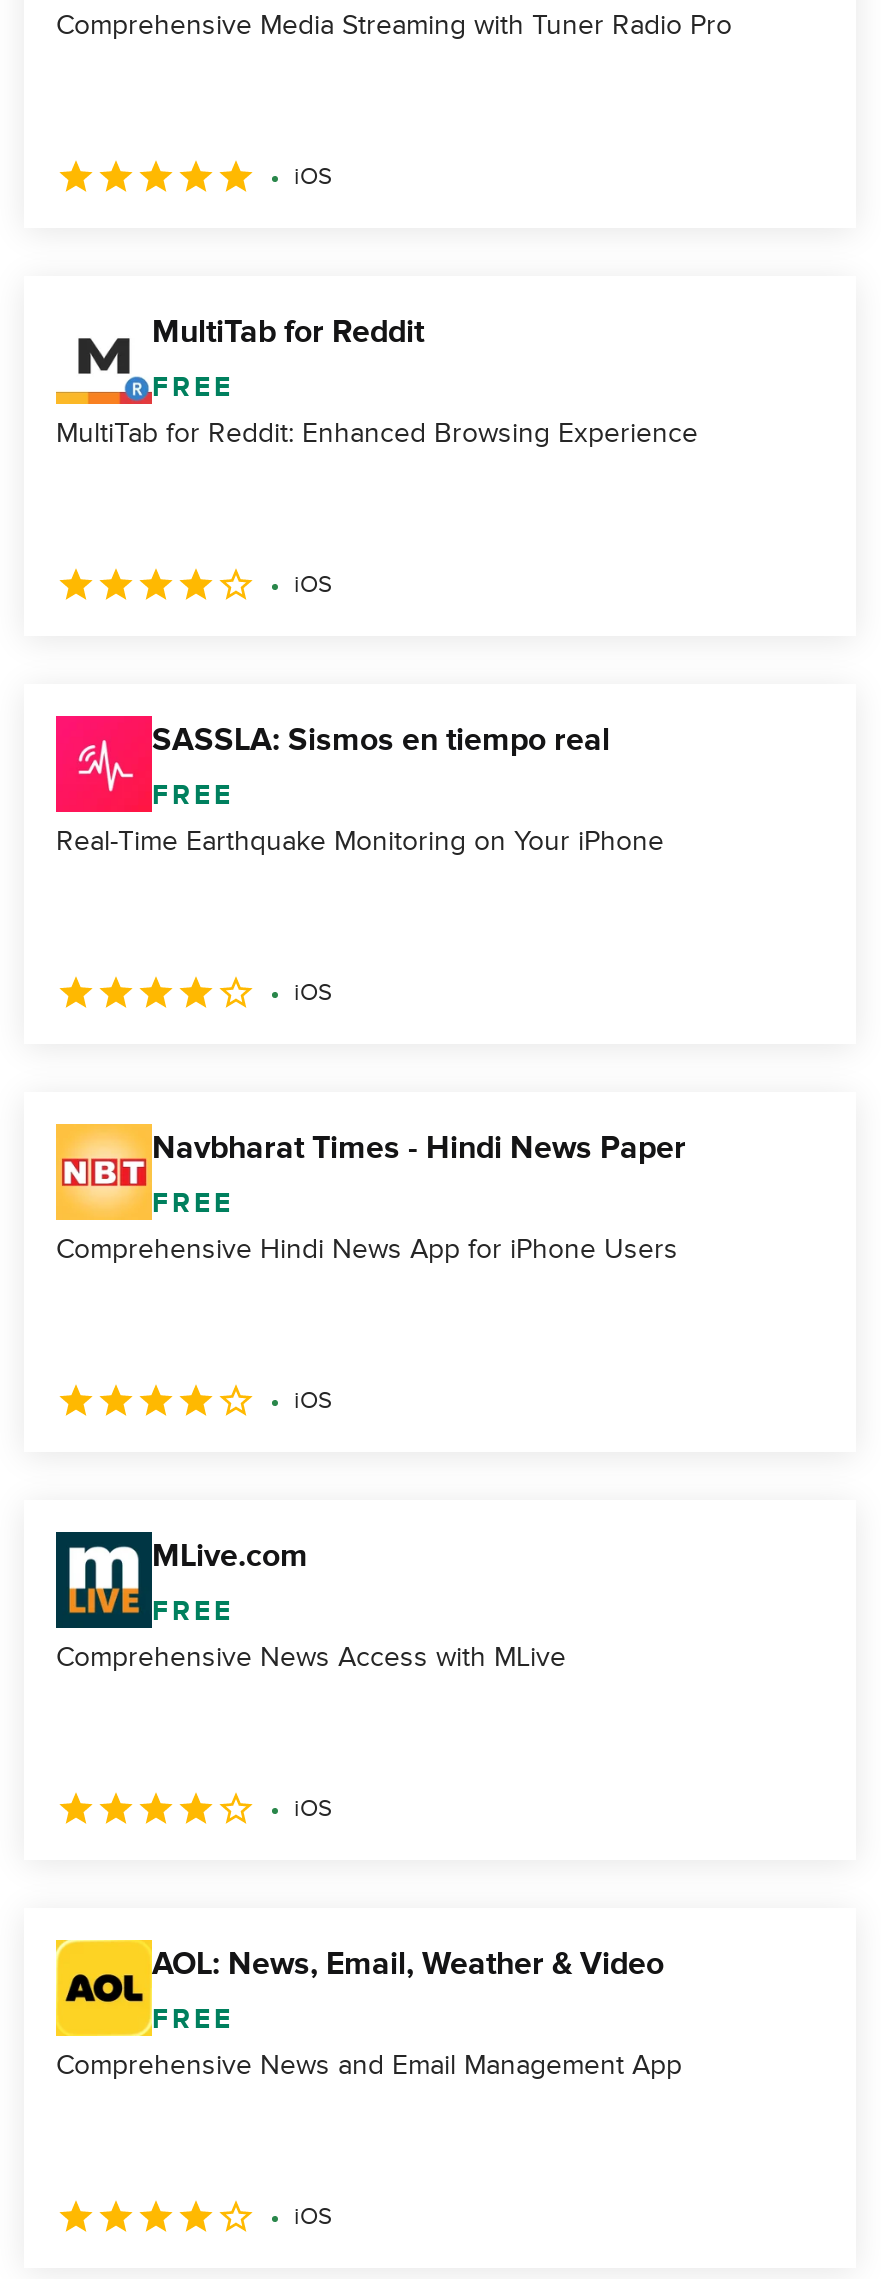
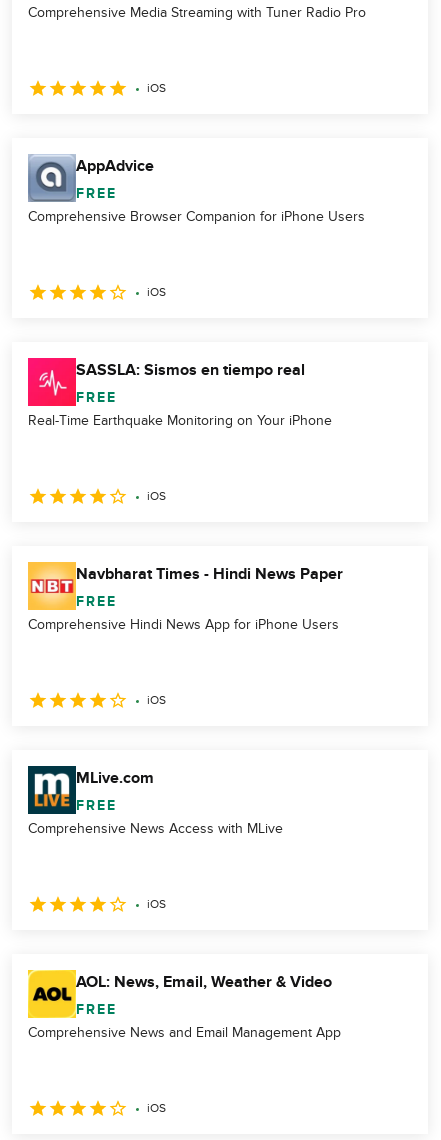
[54,310,424,402] [image] | MultiTab for Reddit -> [27,154,154,201] [image] | AppAdvice
[56,416,698,450] MultiTab for Reddit: Enhanced Browsing Experience -> [28,208,365,225] Comprehensive Browser Companion for iPhone Users

